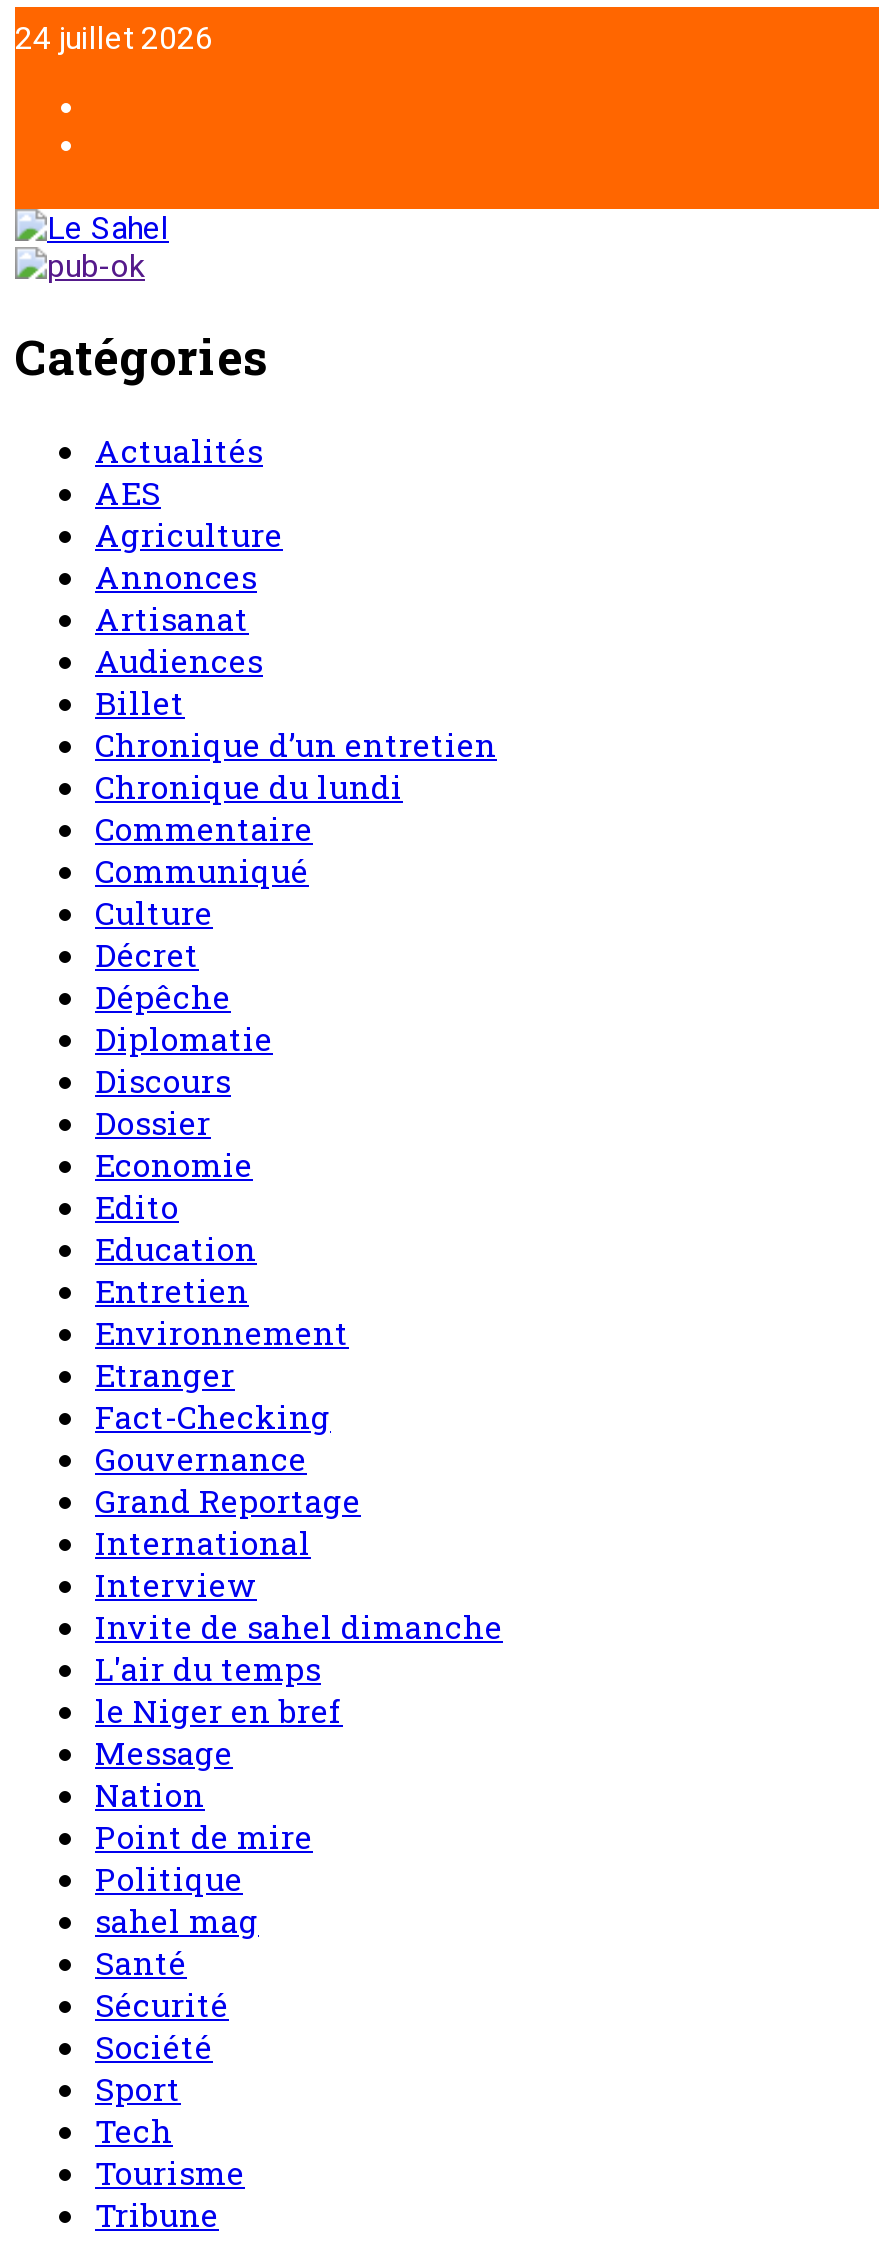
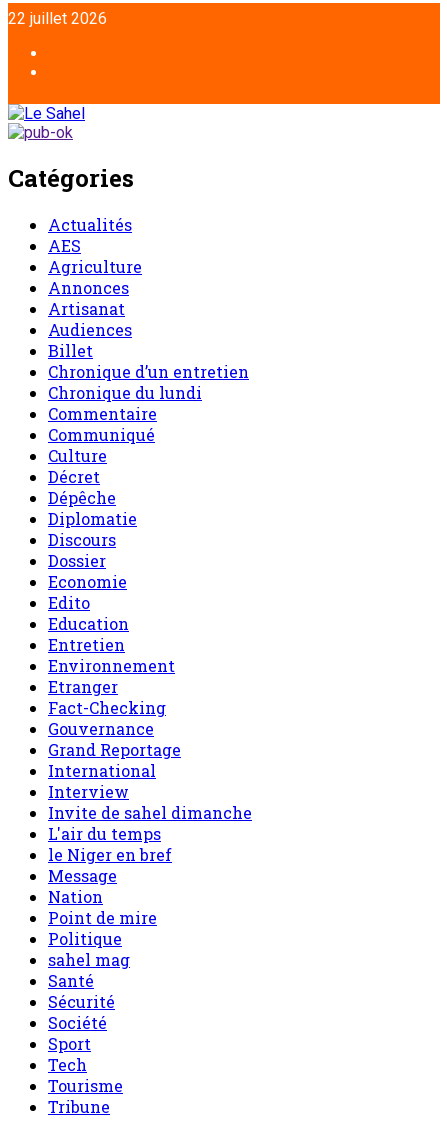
[15,19,213,57] 24 juillet 2026 -> [8,9,107,28] 22 juillet 2026

